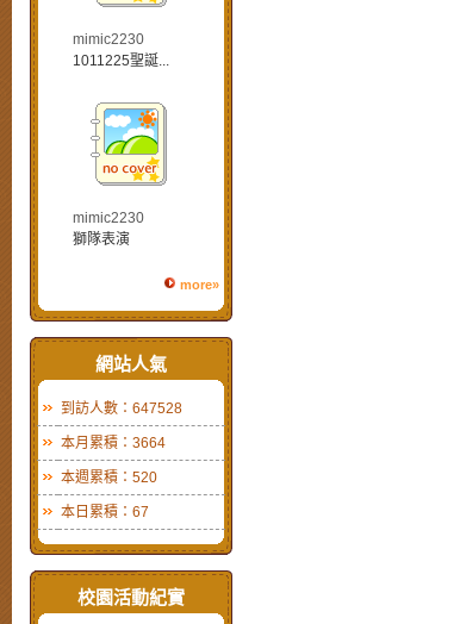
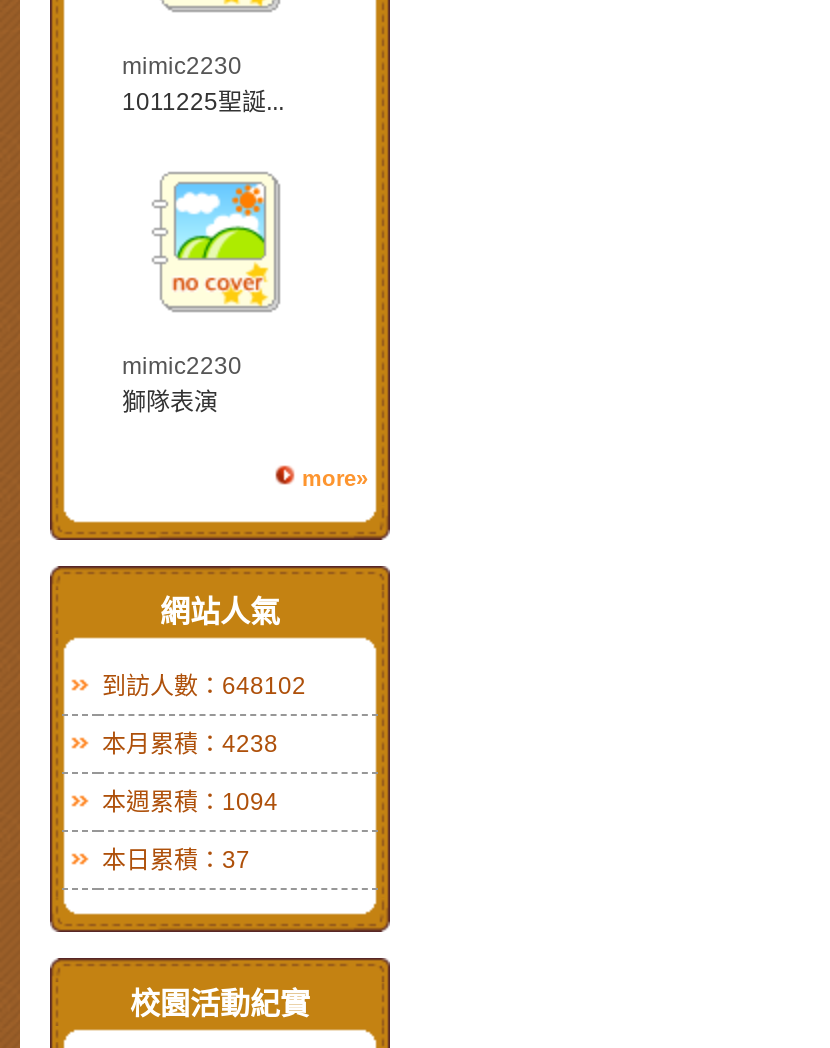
[61,400,182,417] 到訪人數：647528 -> [102,672,306,700] 到訪人數：648102
[61,435,166,451] 本月累積：3664 -> [102,730,278,758] 本月累積：4238
[61,469,157,486] 本週累積：520 -> [102,788,278,816] 本週累積：1094
[61,504,149,520] 本日累積：67 -> [102,846,250,874] 本日累積：37

